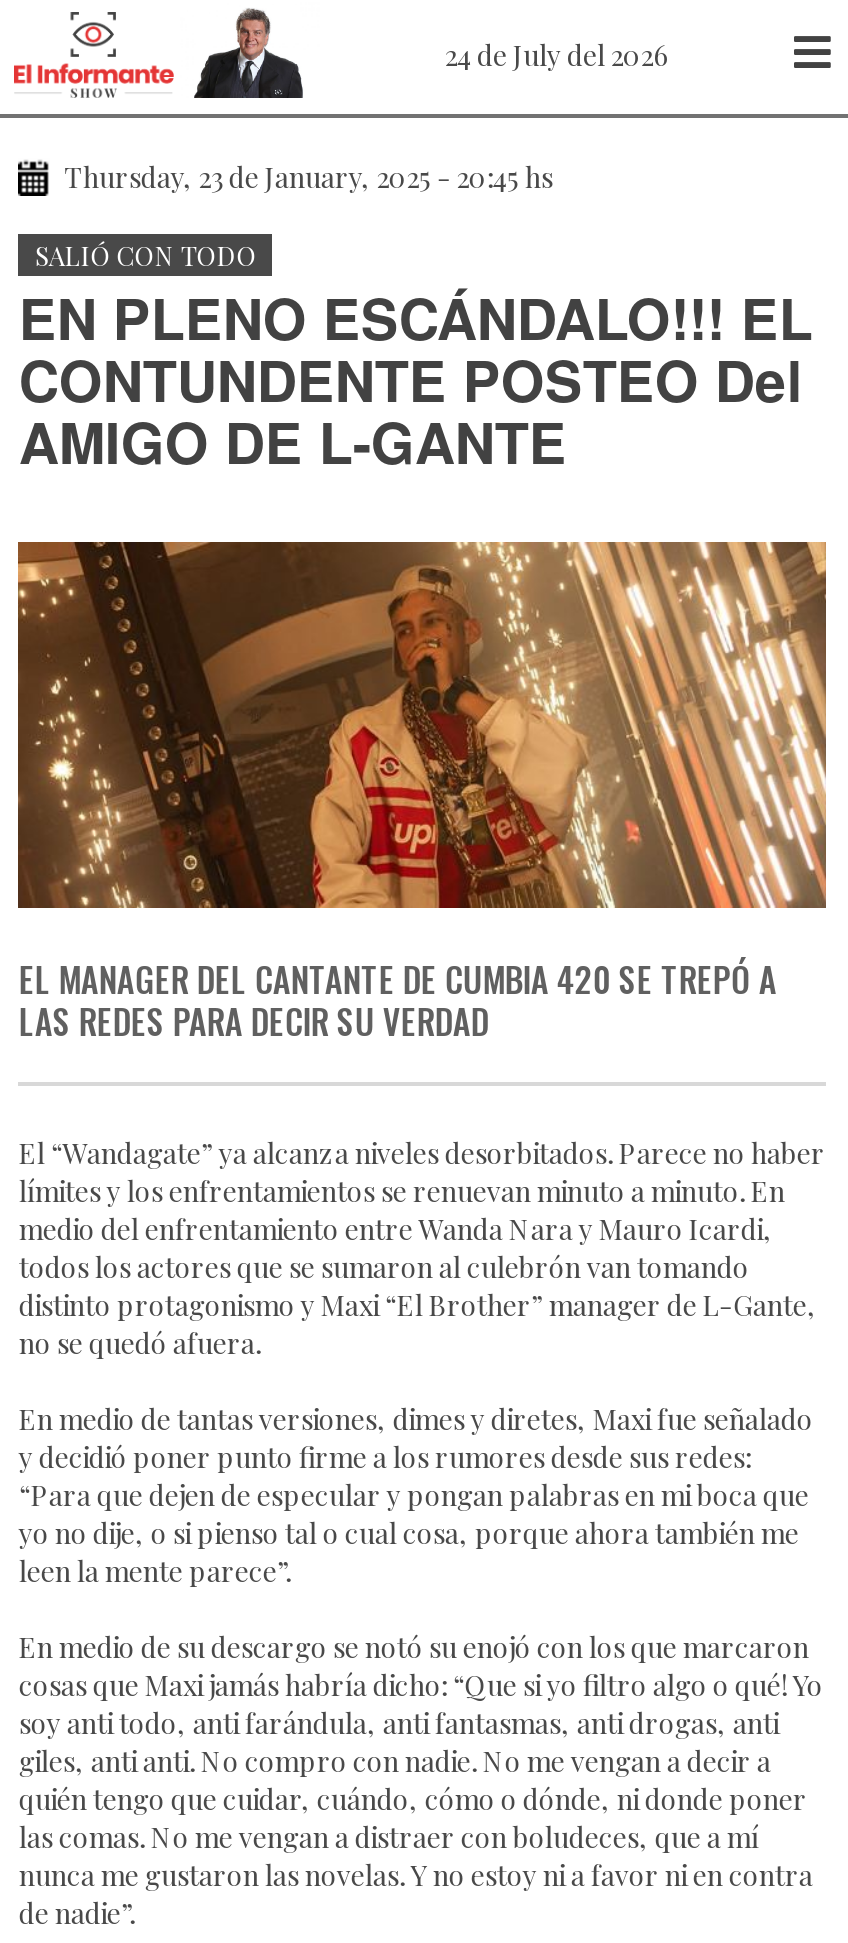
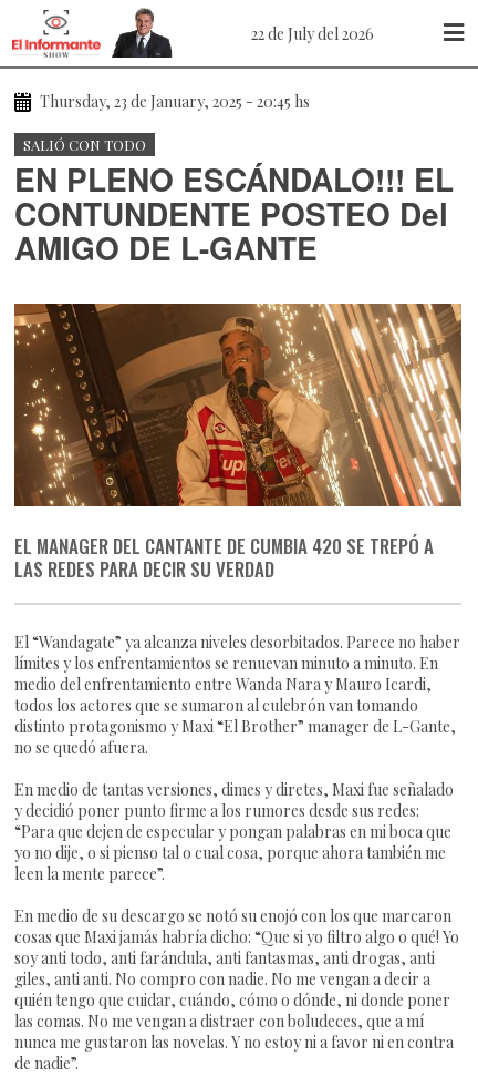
[445,35,669,73] 24 de July del 2026 -> [251,23,374,44] 22 de July del 2026

